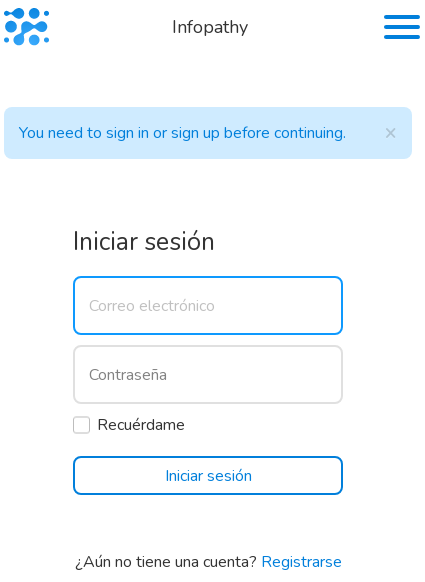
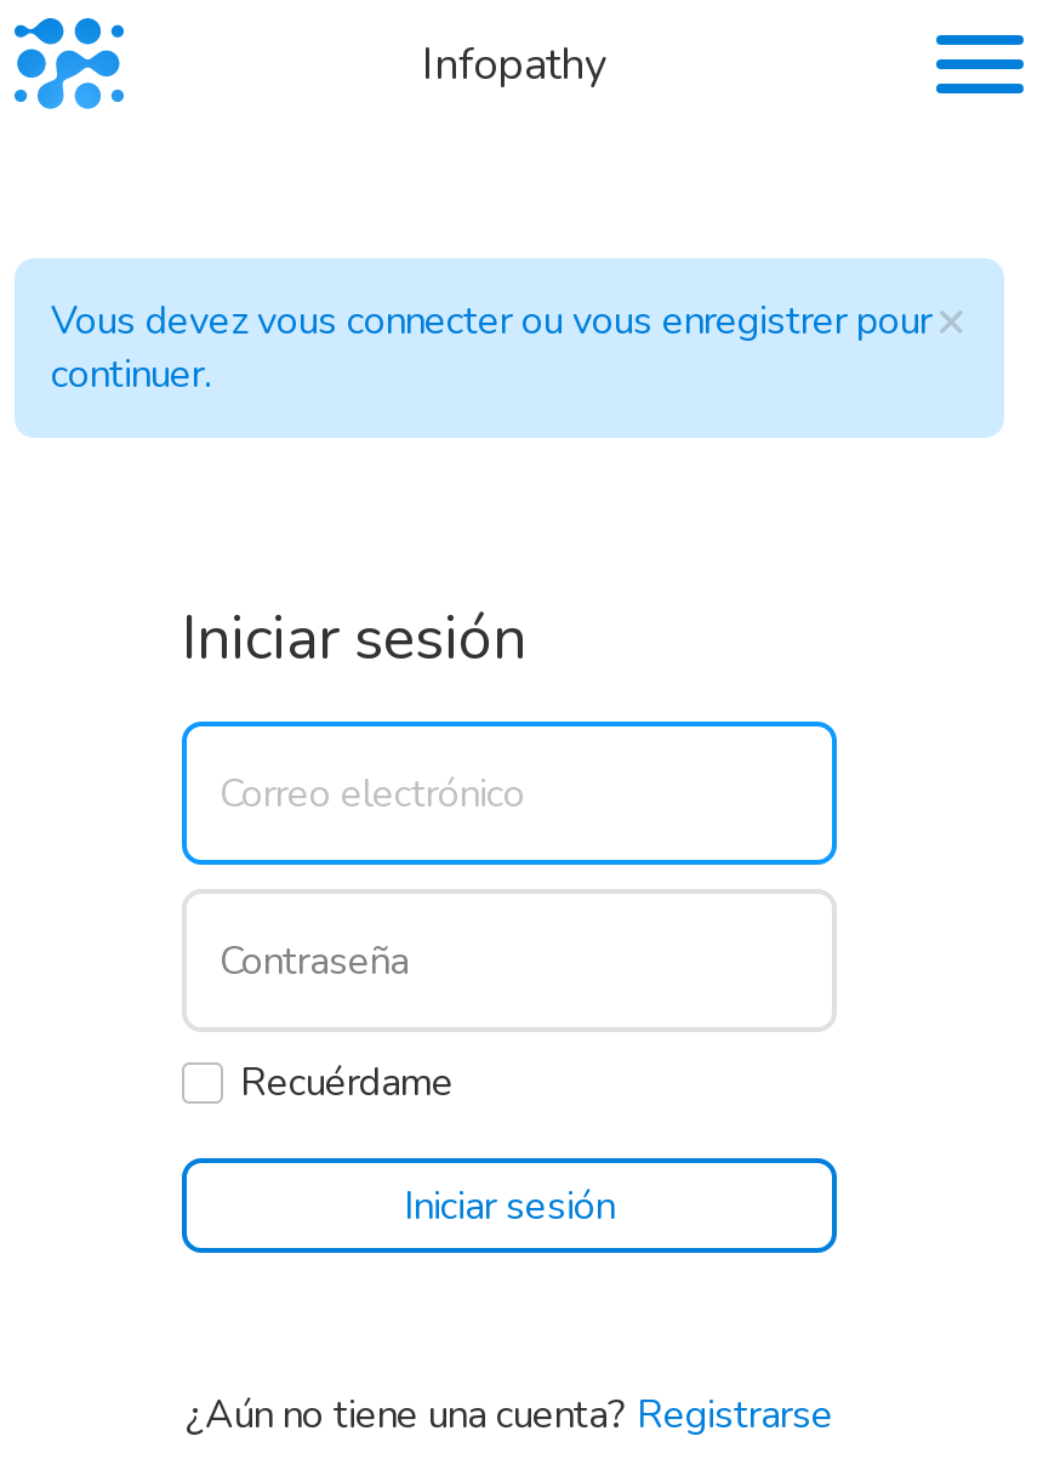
[19,122,346,144] You need to sign in or sign up before continuing. -> [51,295,931,401] Vous devez vous connecter ou vous enregistrer pour | continuer.

